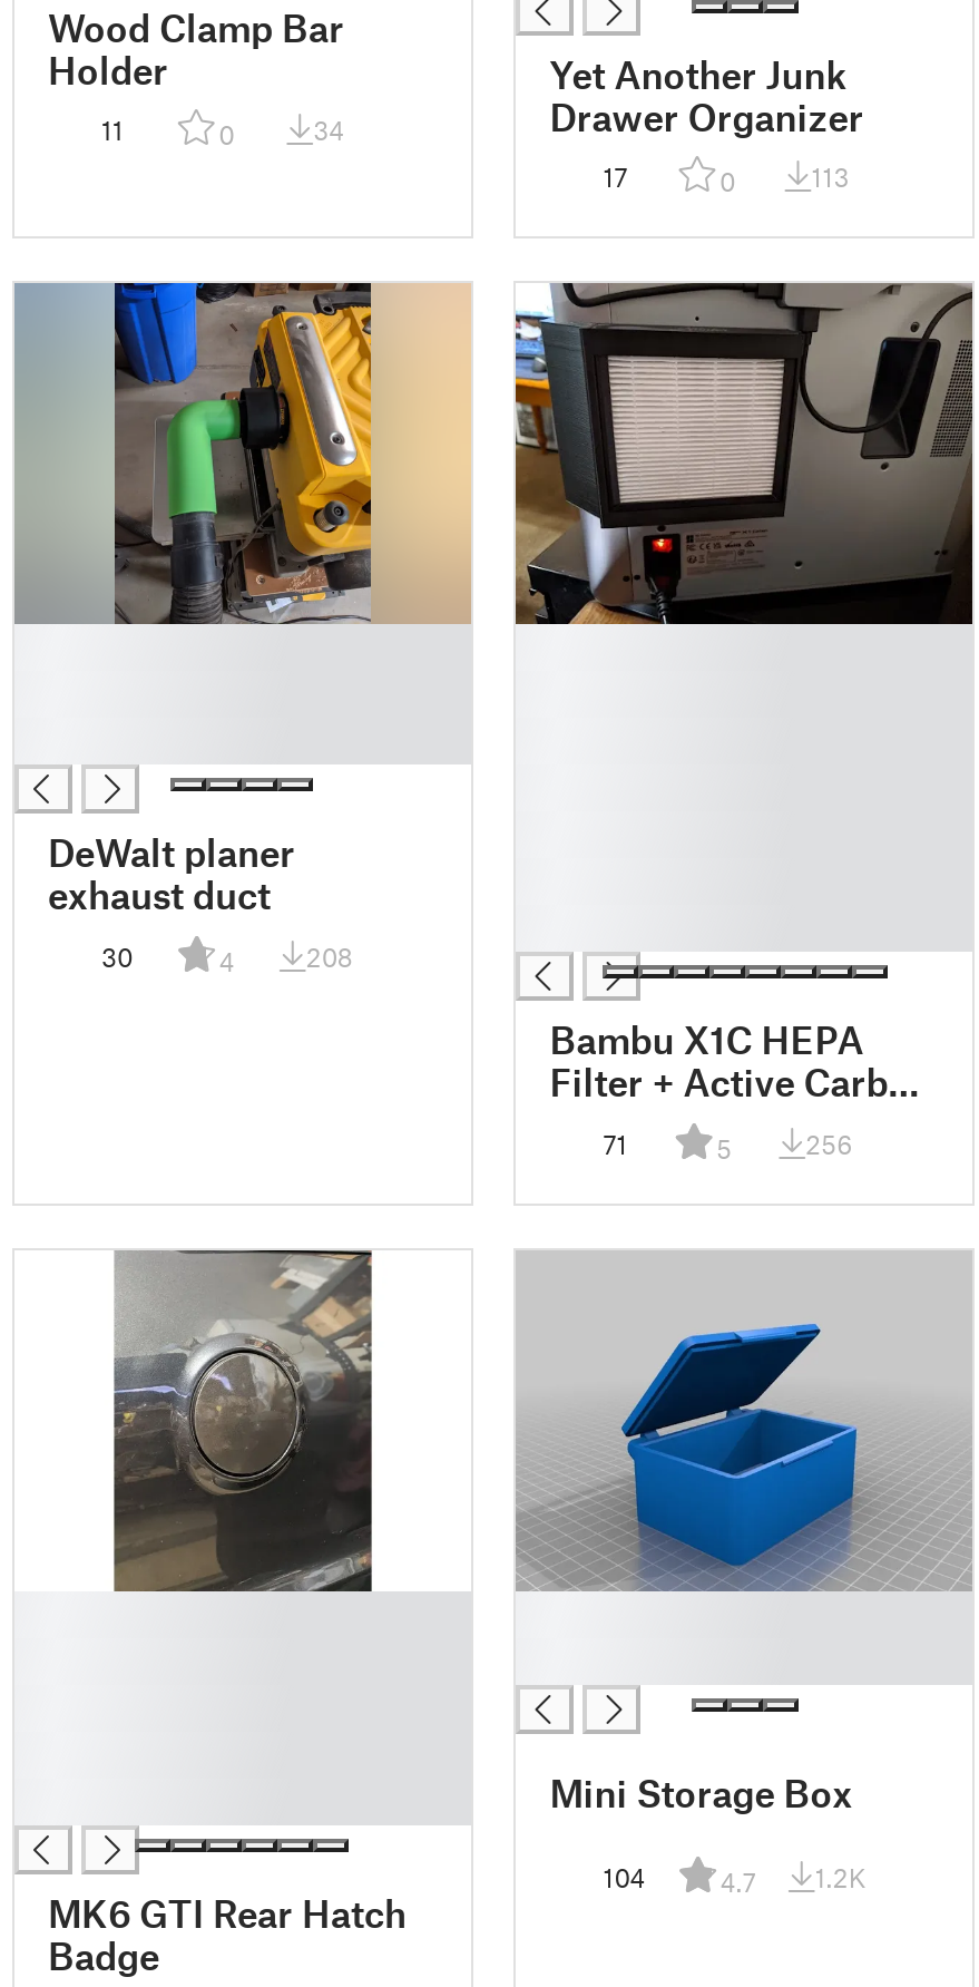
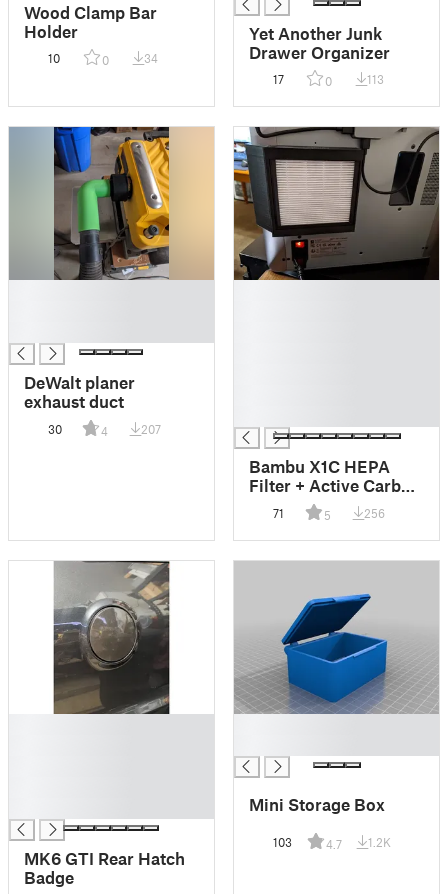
[101,115,124,146] 11 -> [48,51,60,65] 10
[306,941,353,972] 208 -> [140,422,160,436] 207
[603,1860,645,1892] 104 -> [273,835,292,849] 103

